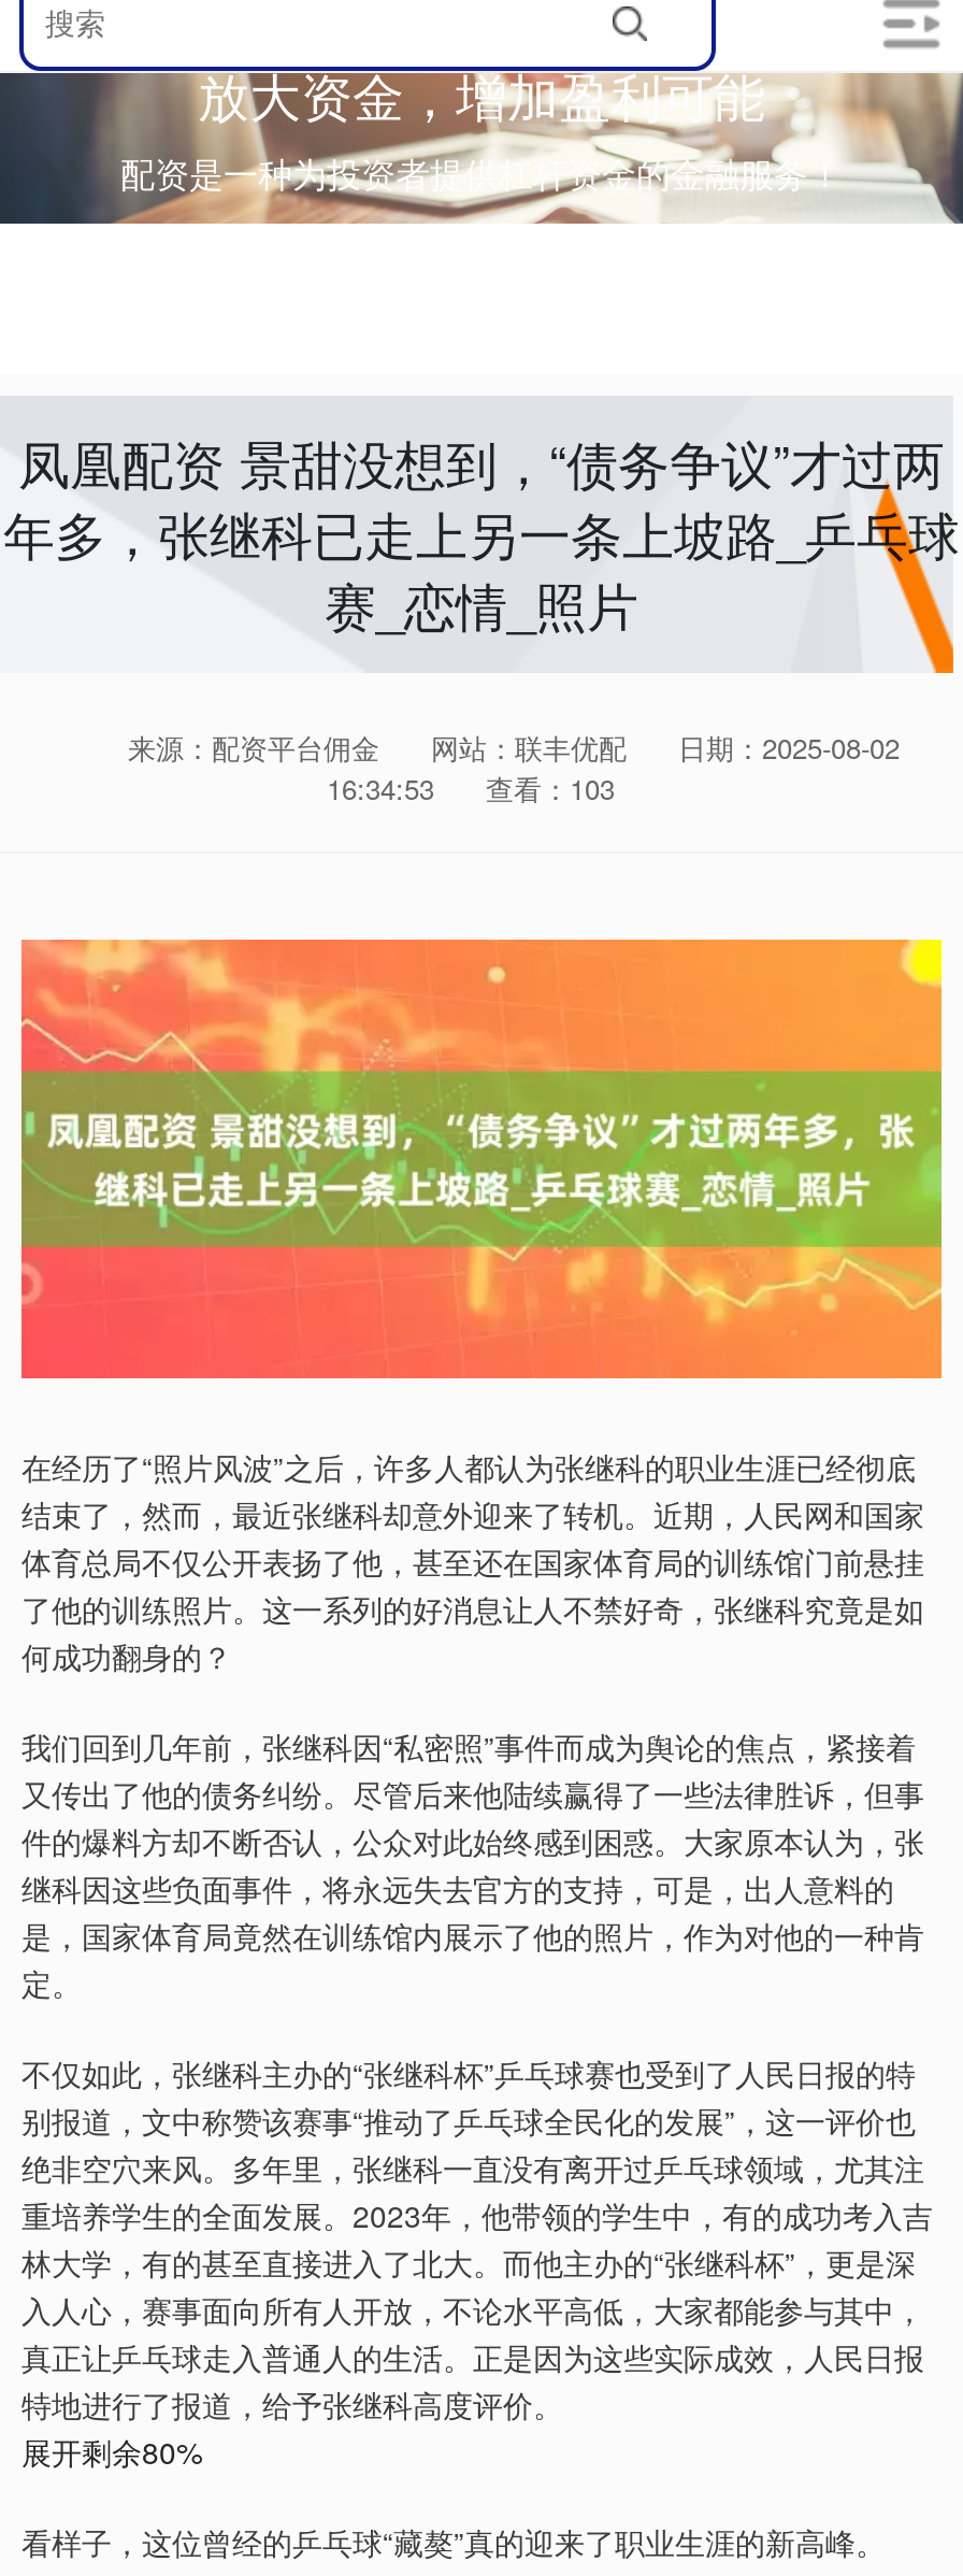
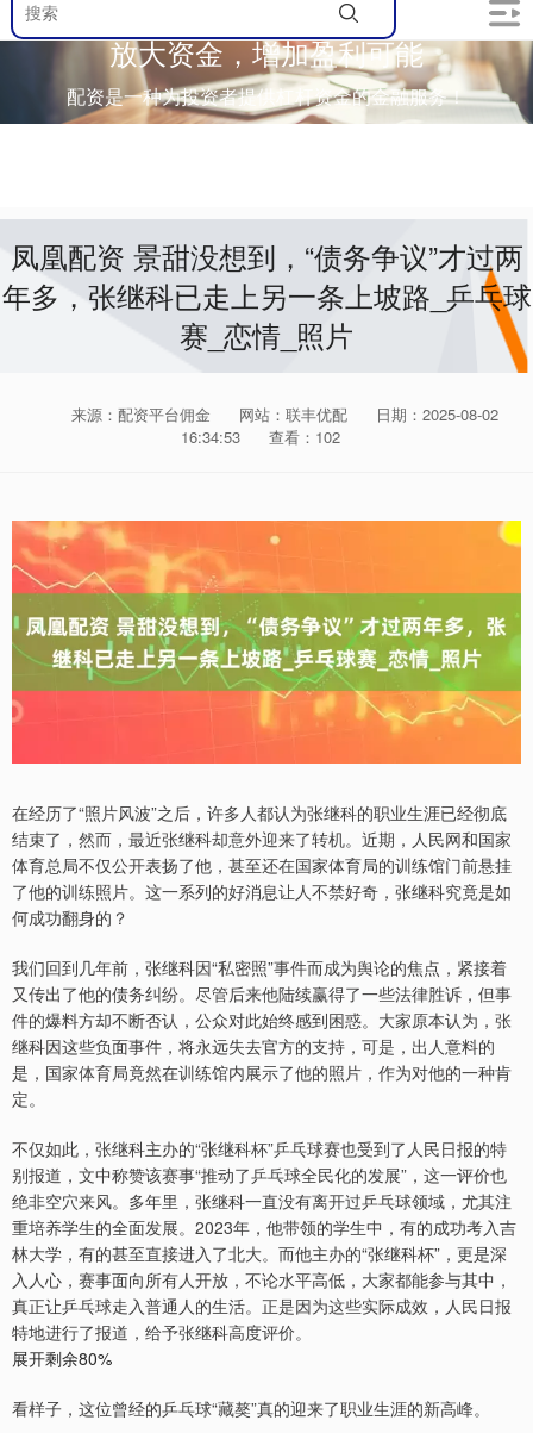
[327,768,615,808] 16:34:53 查看：103 -> [181,425,340,448] 16:34:53 查看：102

